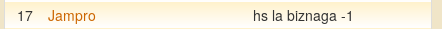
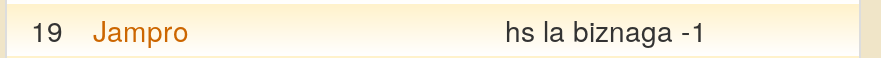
[17,5,96,25] 17 Jampro -> [31,10,189,50] 19 Jampro

